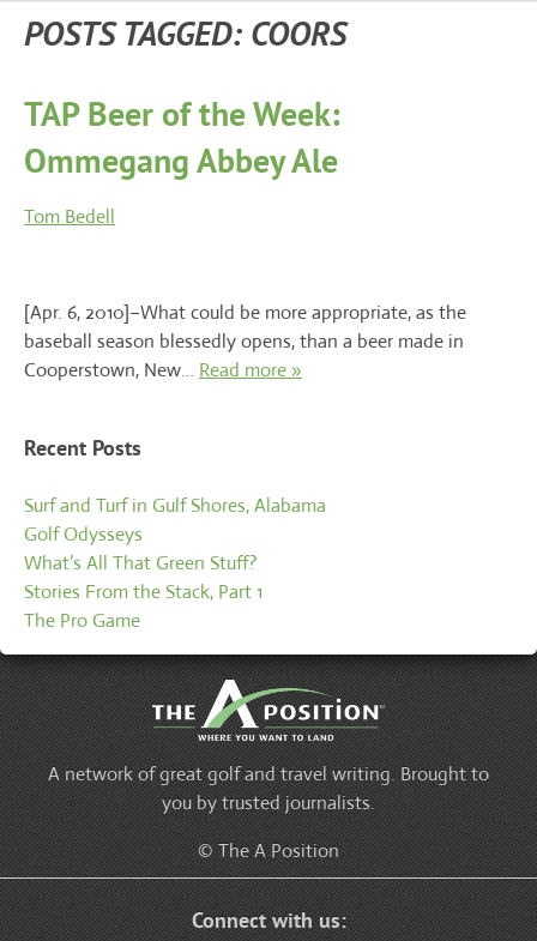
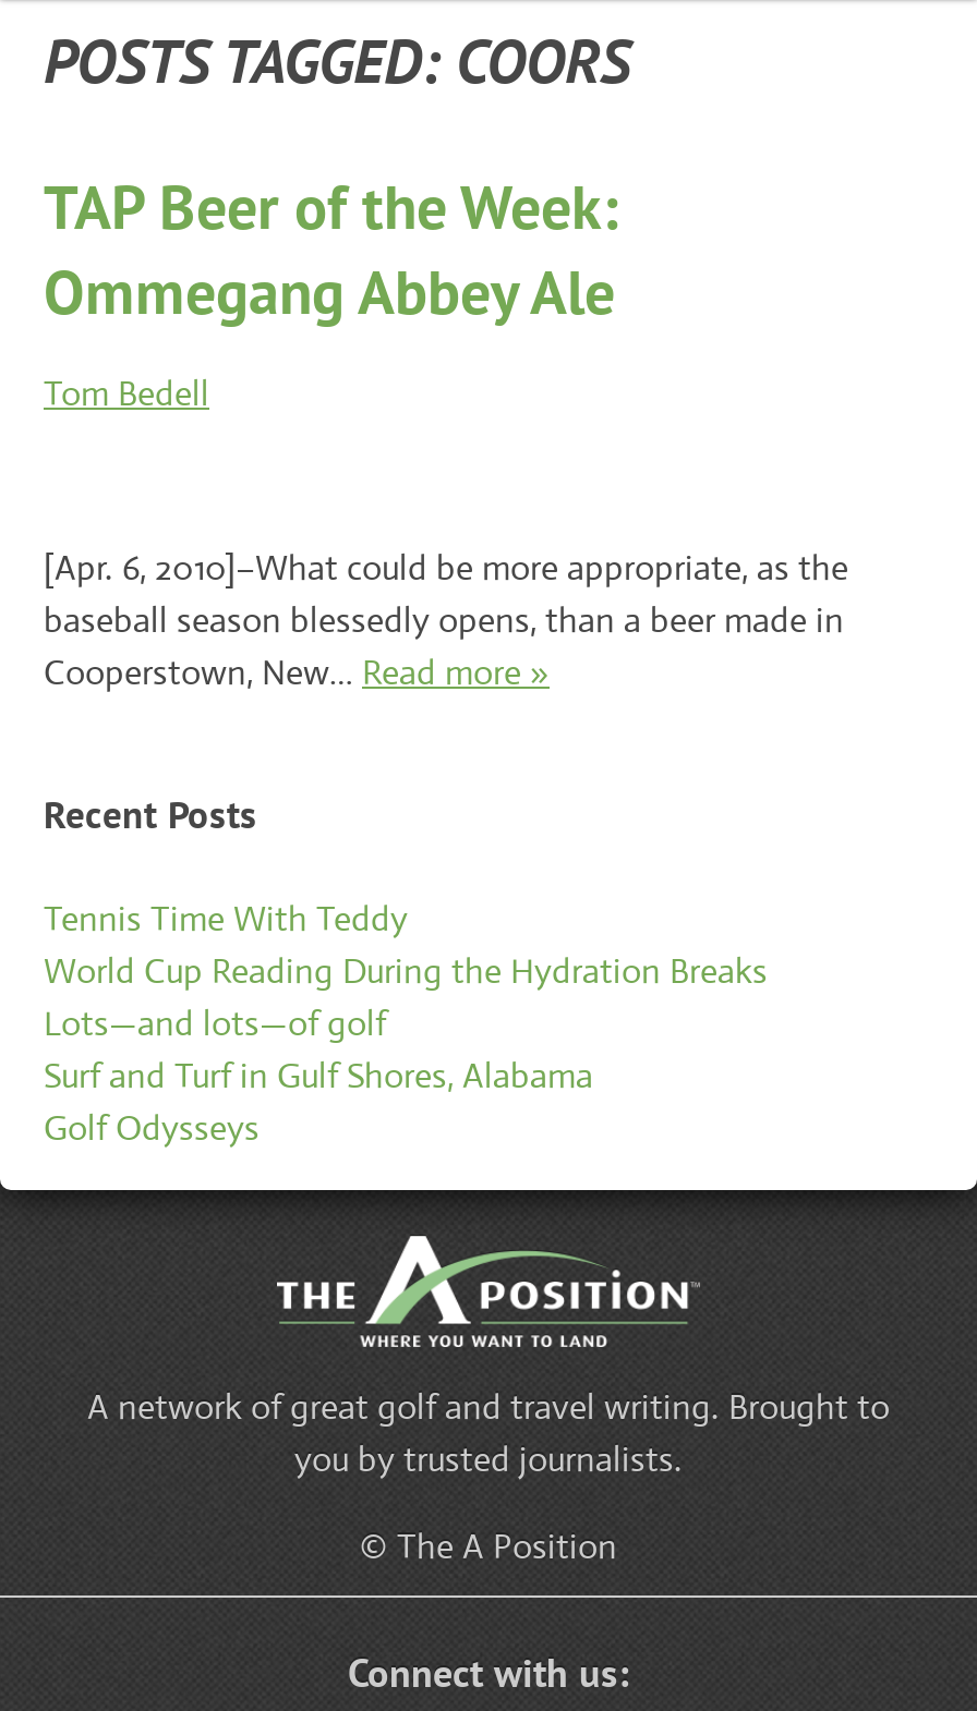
none -> [44,896,768,1047] Tennis Time With Teddy | World Cup Reading During the Hydration Breaks | Lots—and lots—of golf
moved [24,493,326,547] -> [44,1053,593,1151]: Surf and Turf in Gulf Shores, Alabama | Golf Odysseys
[24,550,263,633] What’s All That Green Stuff? | Stories From the Stack, Part 1 | The Pro Game -> none

